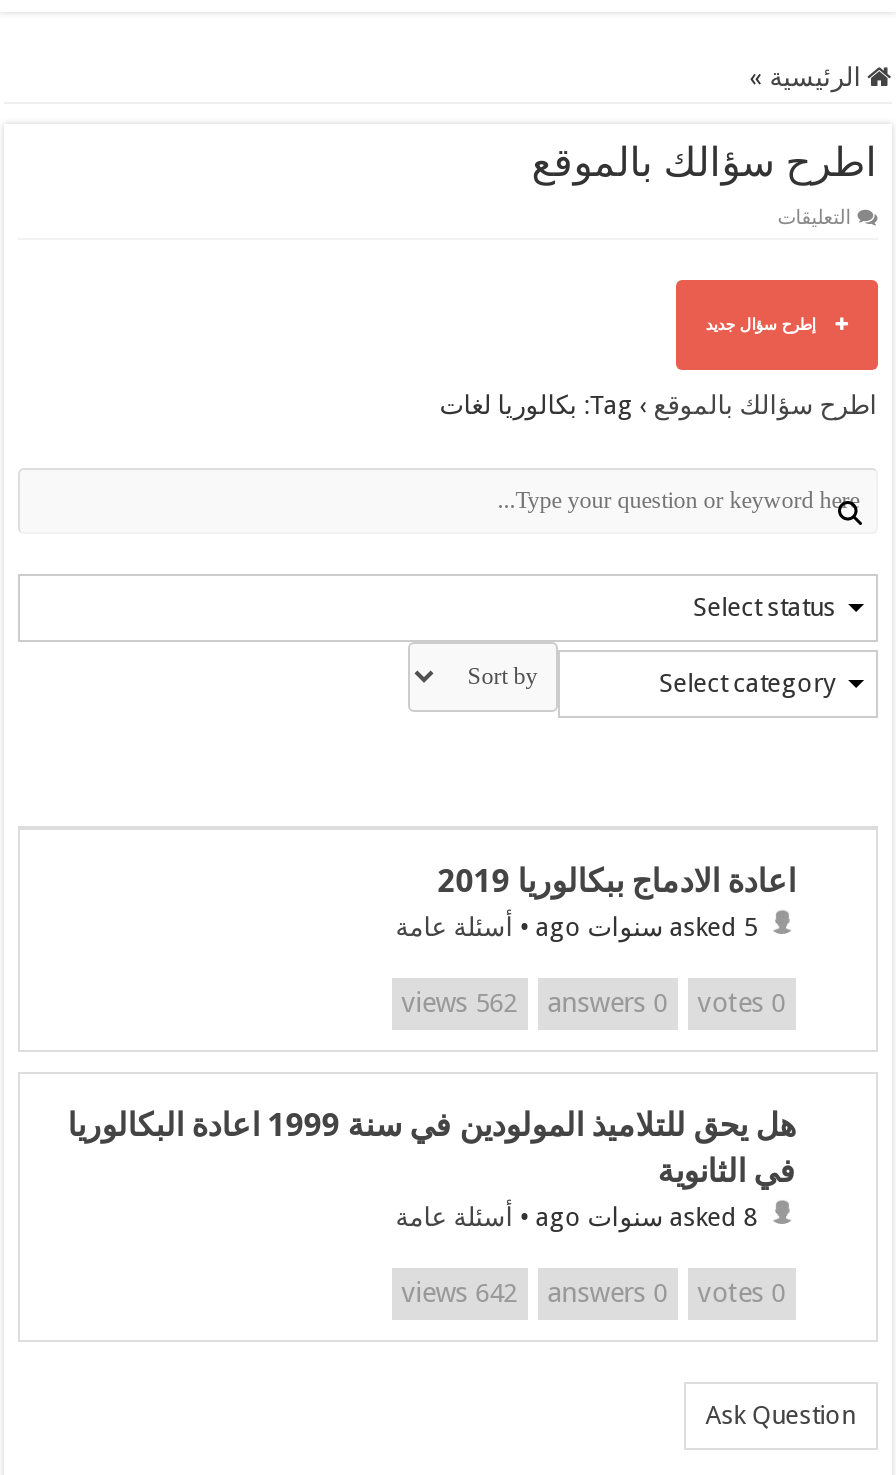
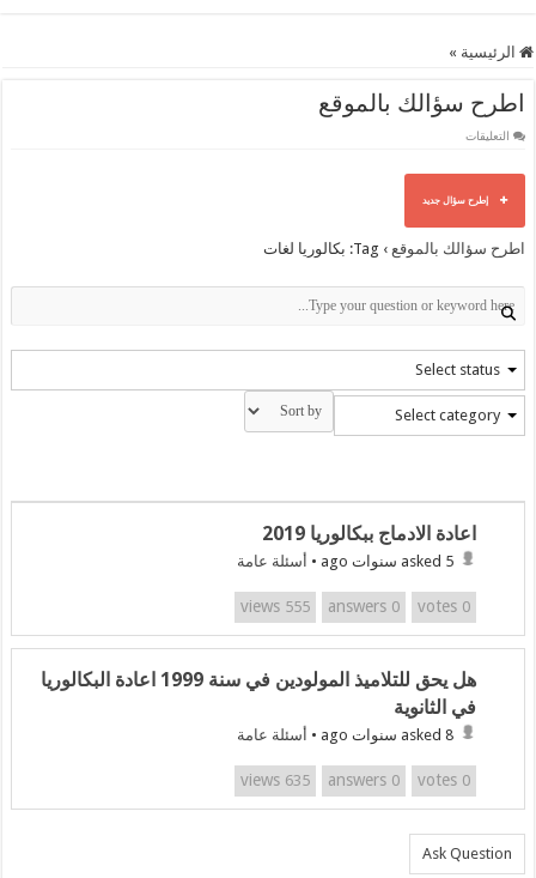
[476,988,518,1018] 562 -> [285,598,310,616] 555
[476,1278,518,1308] 642 -> [285,771,310,789] 635

